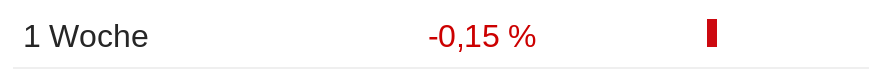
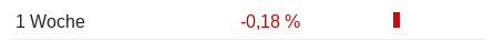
[428,19,536,53] -0,15 % -> [240,12,300,31] -0,18 %

